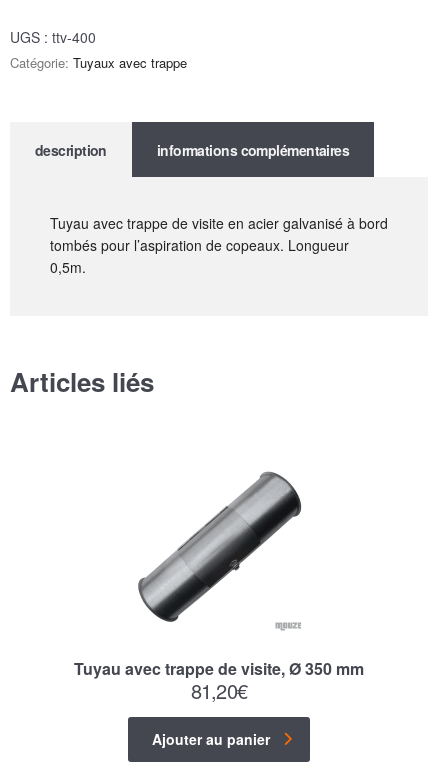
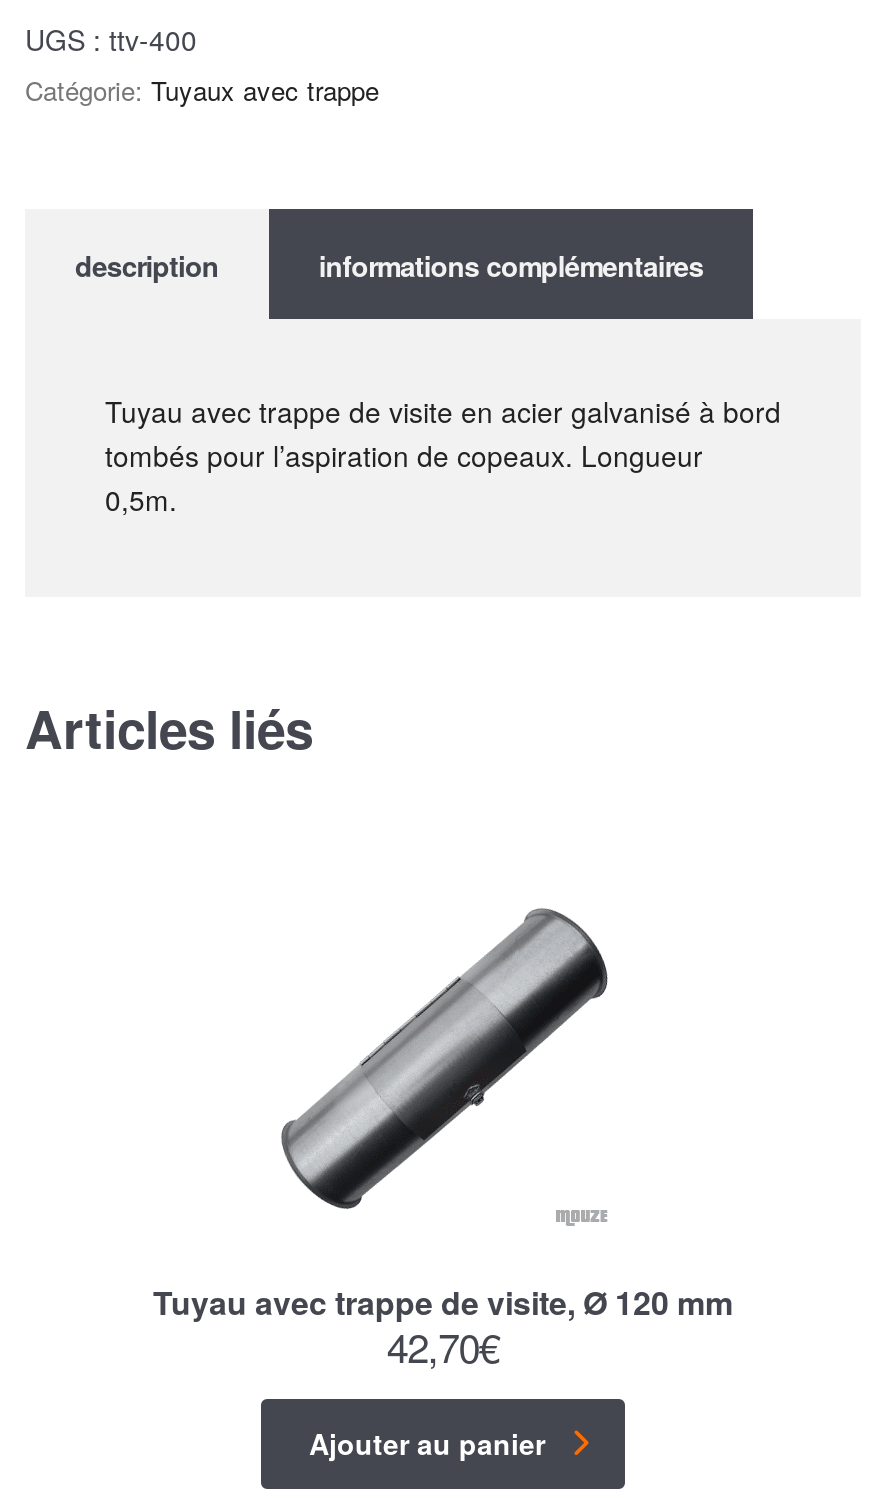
[74,657,364,680] Tuyau avec trappe de visite, Ø 350 mm -> [153,1280,733,1326] Tuyau avec trappe de visite, Ø 120 mm
[191,676,247,705] 81,20€ -> [387,1316,499,1374] 42,70€

